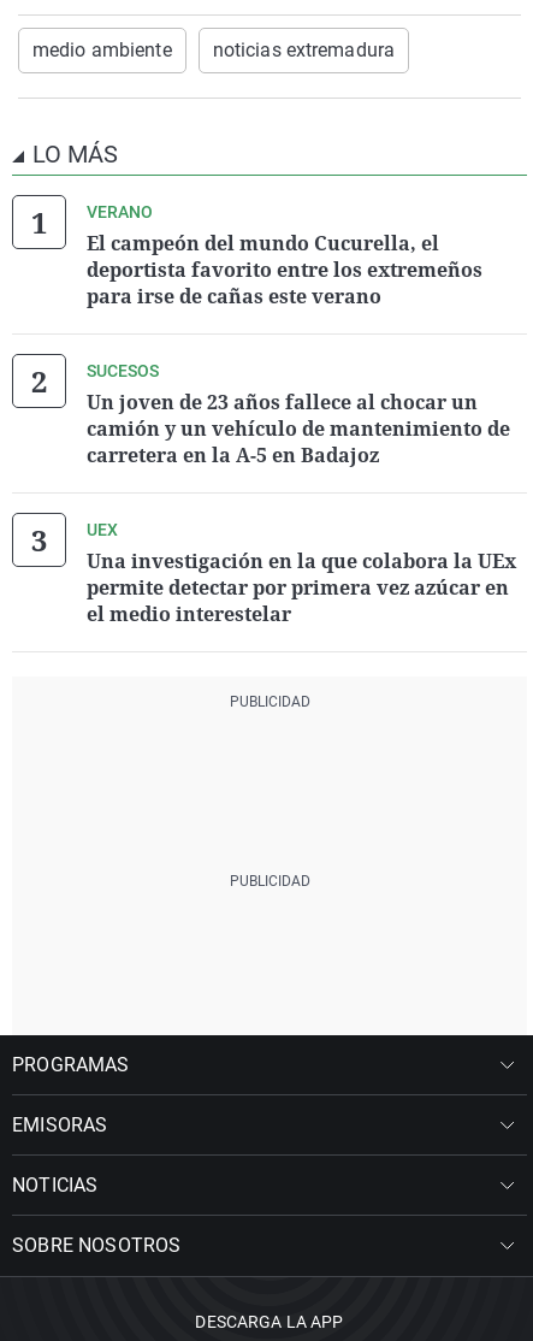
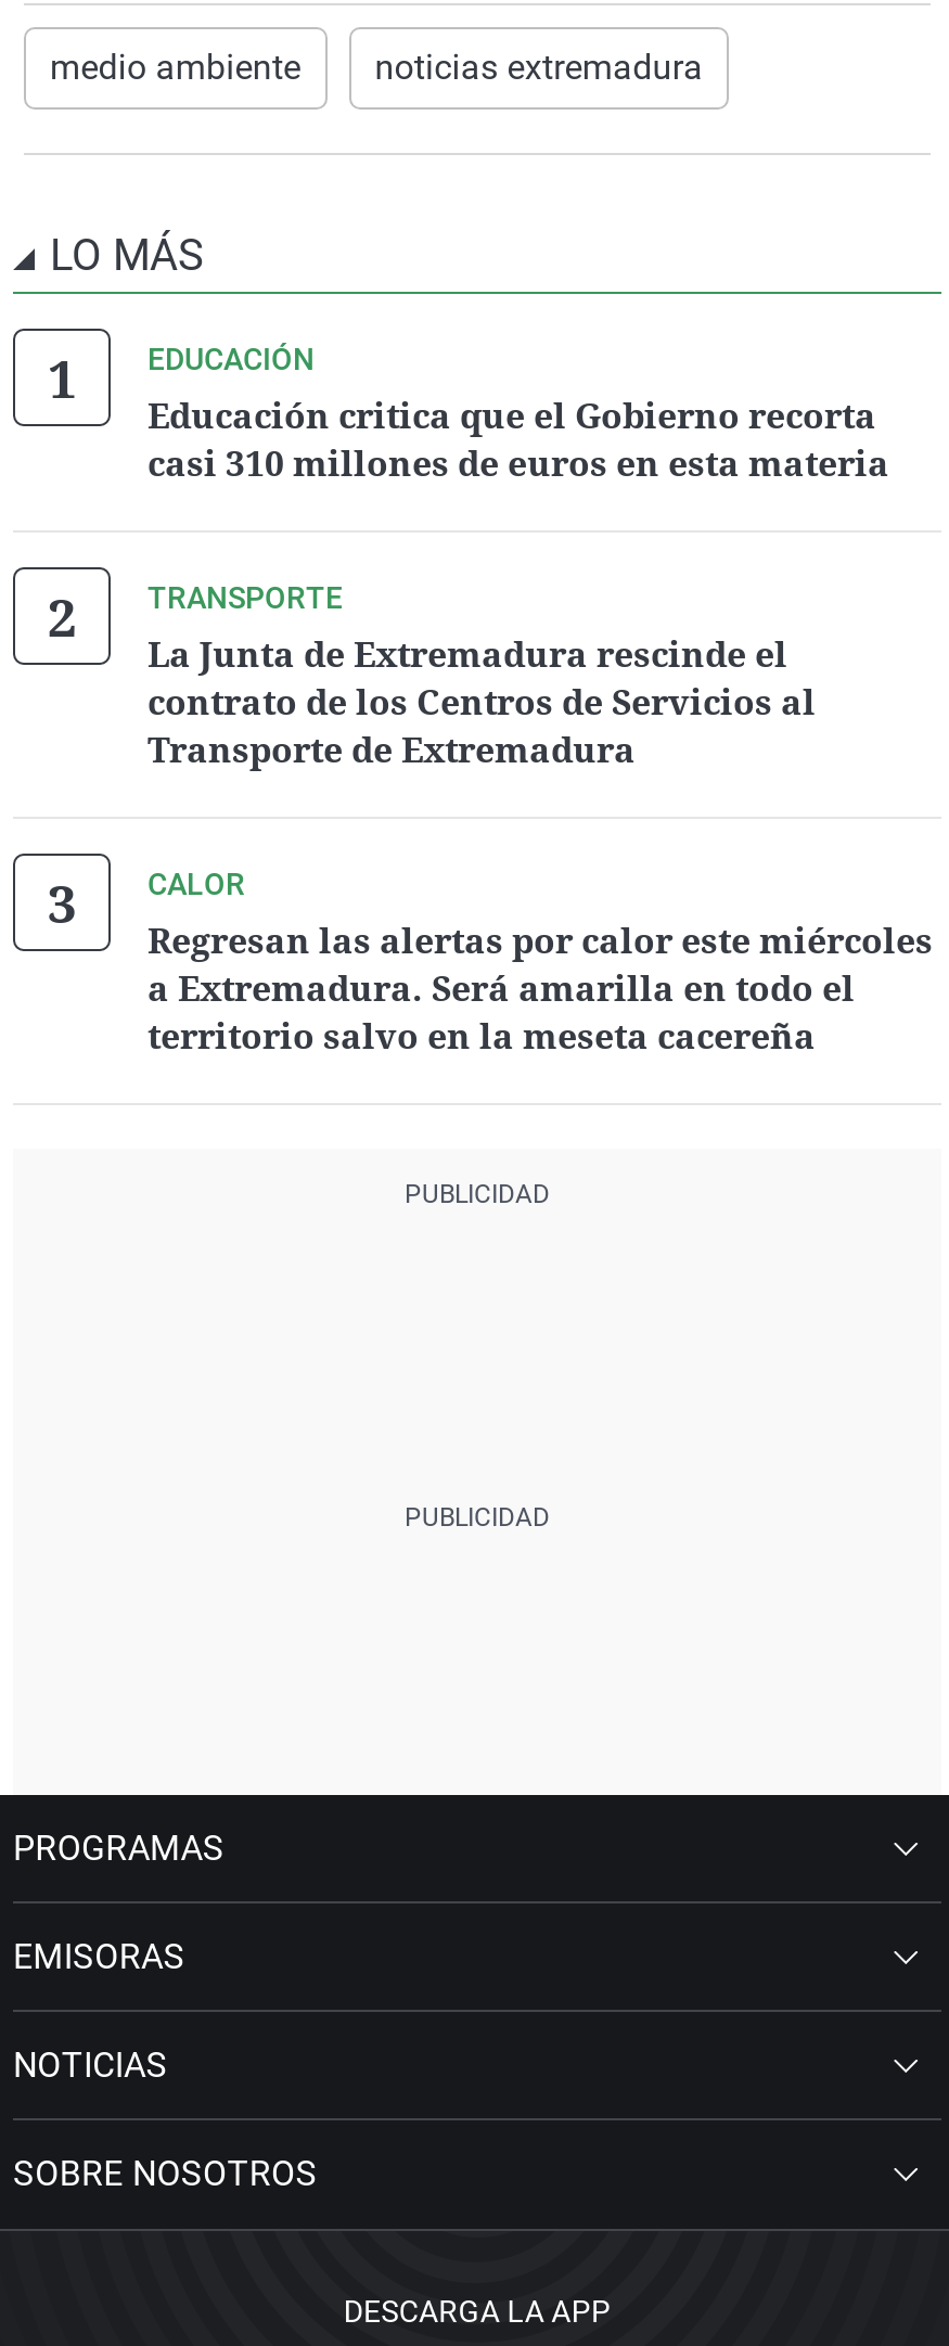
[87,202,482,309] VERANO | El campeón del mundo Cucurella, el | deportista favorito entre los extremeños | para irse de cañas este verano -> [148,342,889,487] EDUCACIÓN | Educación critica que el Gobierno recorta | casi 310 millones de euros en esta materia
[87,361,510,468] SUCESOS | Un joven de 23 años fallece al chocar un | camión y un vehículo de mantenimiento de | carretera en la A-5 en Badajoz -> [148,580,816,773] TRANSPORTE | La Junta de Extremadura rescinde el | contrato de los Centros de Servicios al | Transporte de Extremadura
[87,520,516,627] UEX | Una investigación en la que colabora la UEx | permite detectar por primera vez azúcar en | el medio interestelar -> [148,867,933,1060] CALOR | Regresan las alertas por calor este miércoles | a Extremadura. Será amarilla en todo el | territorio salvo en la meseta cacereña

